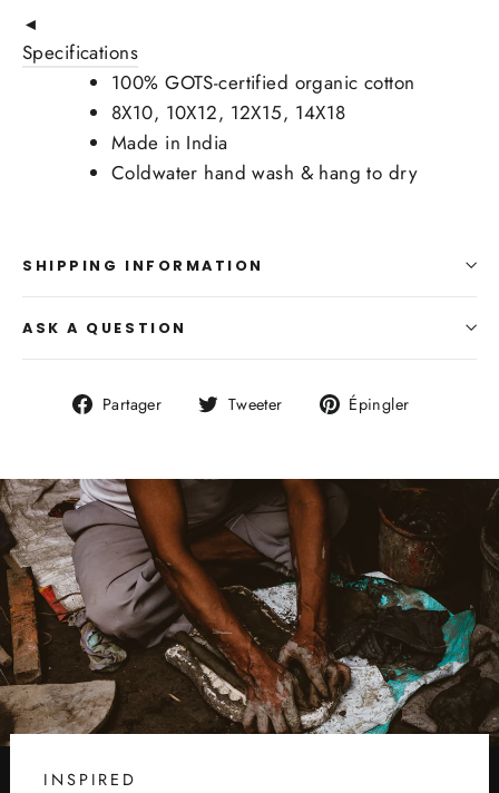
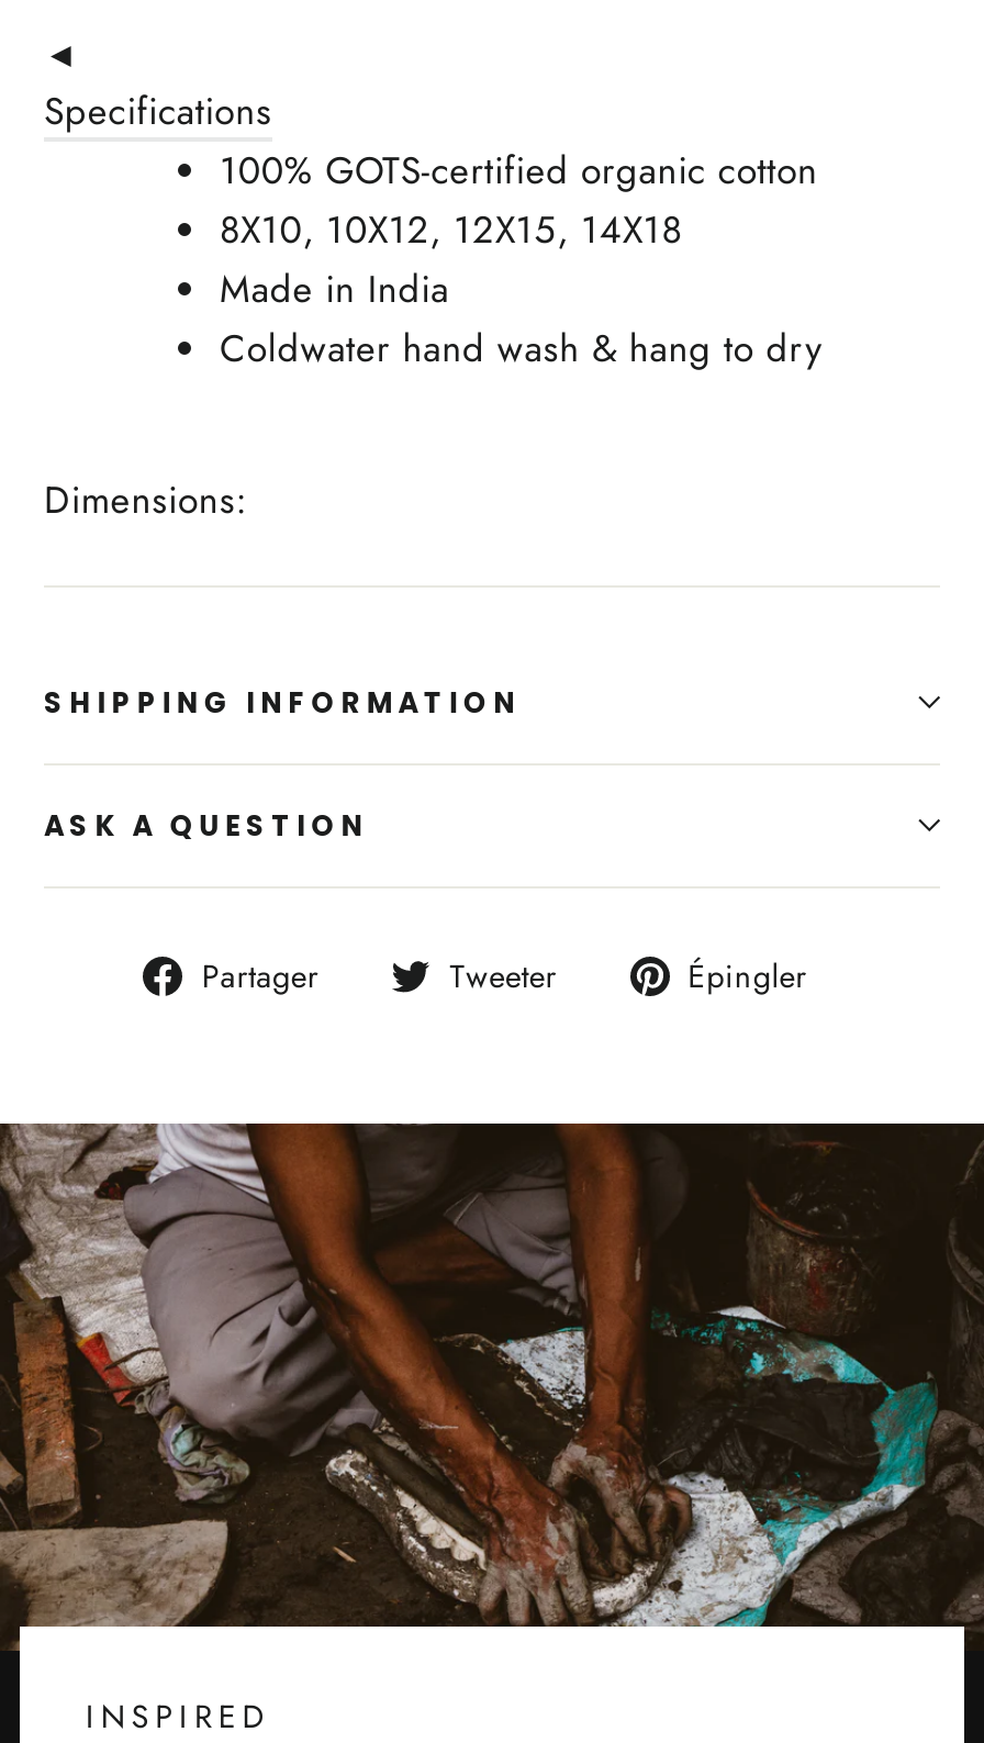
none -> [44,473,248,526] Dimensions:

